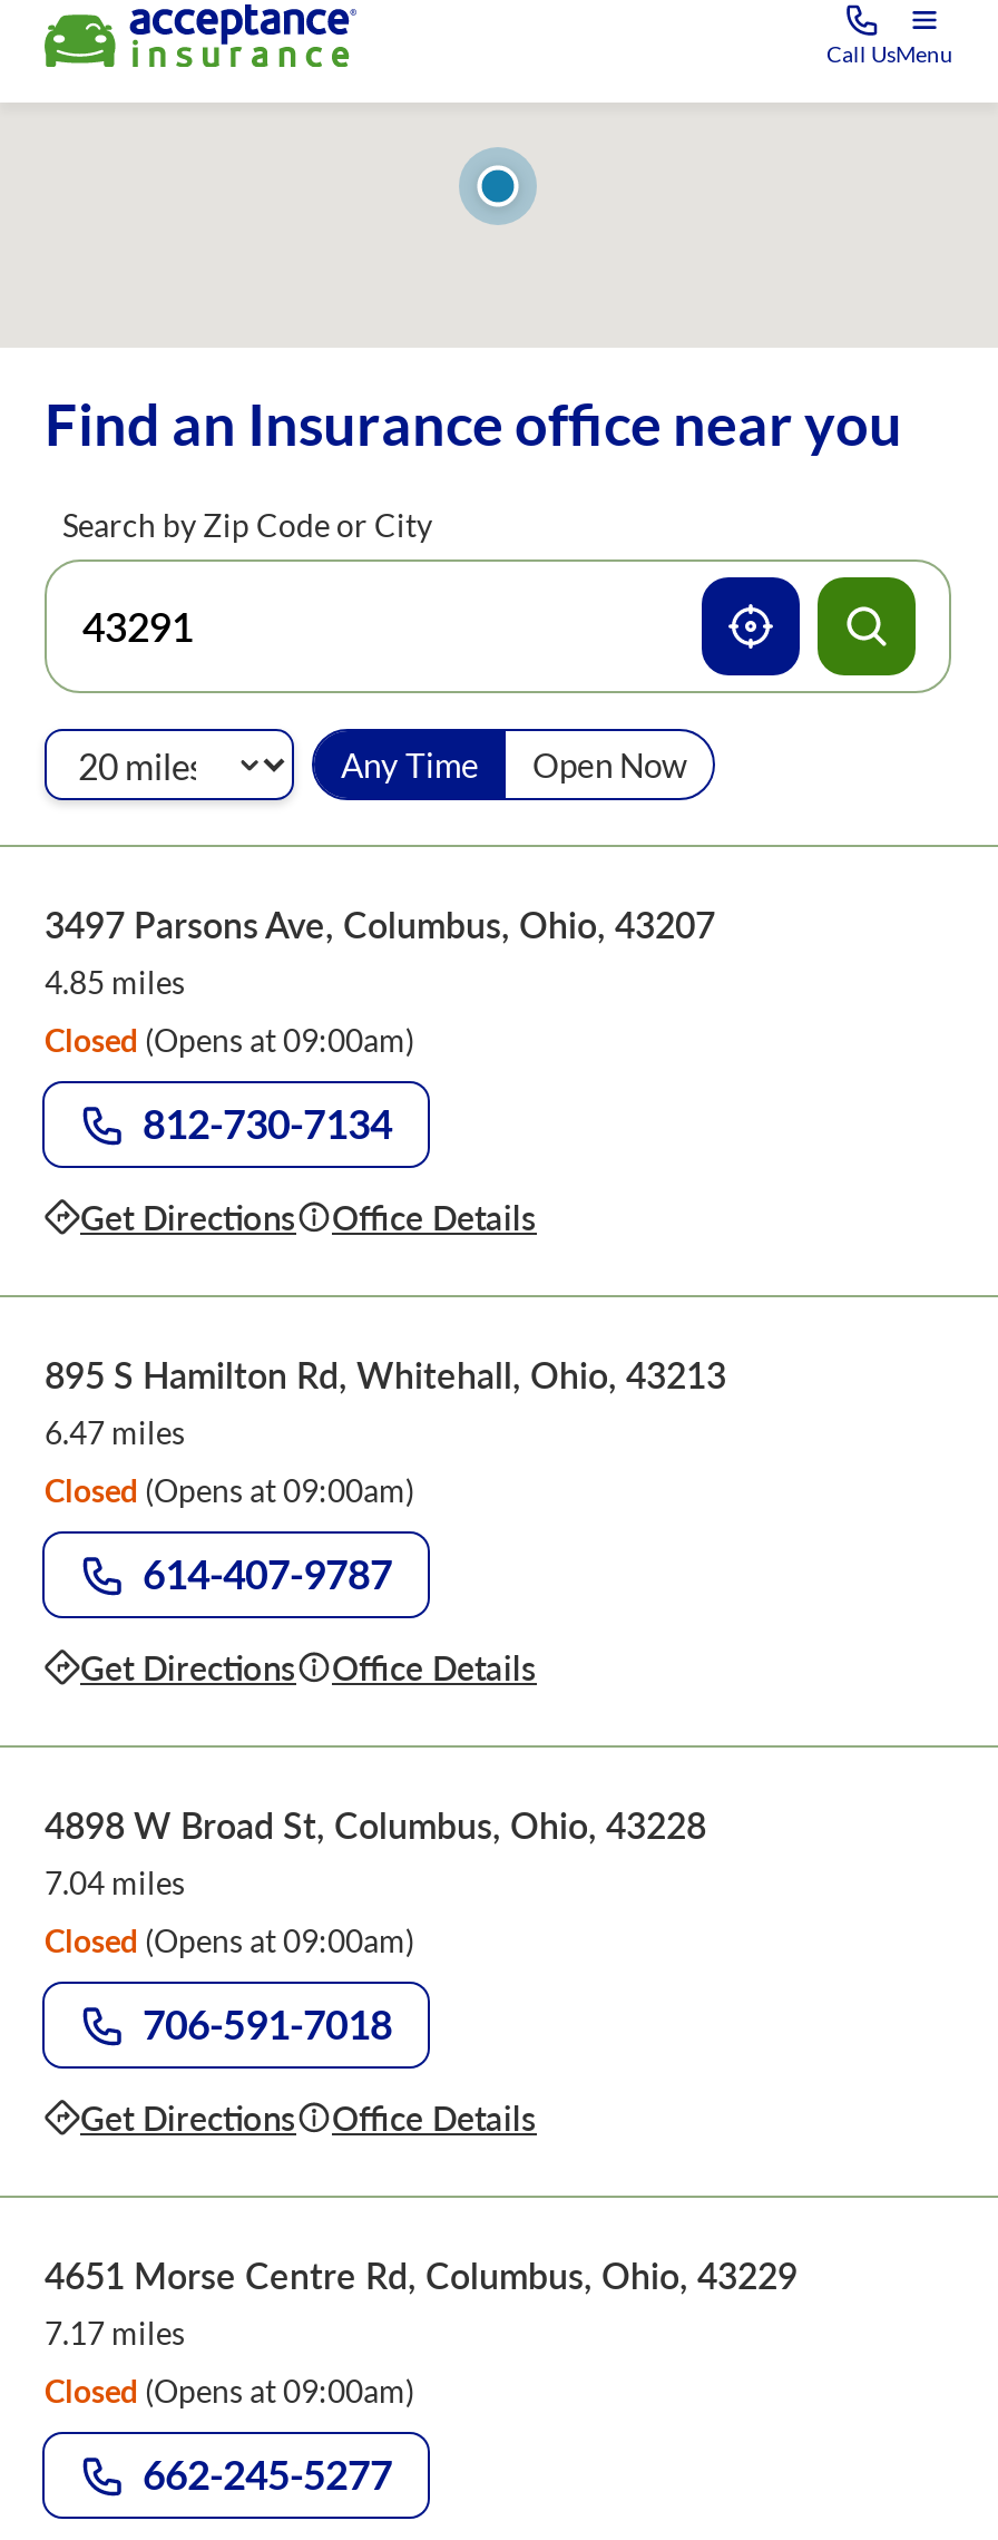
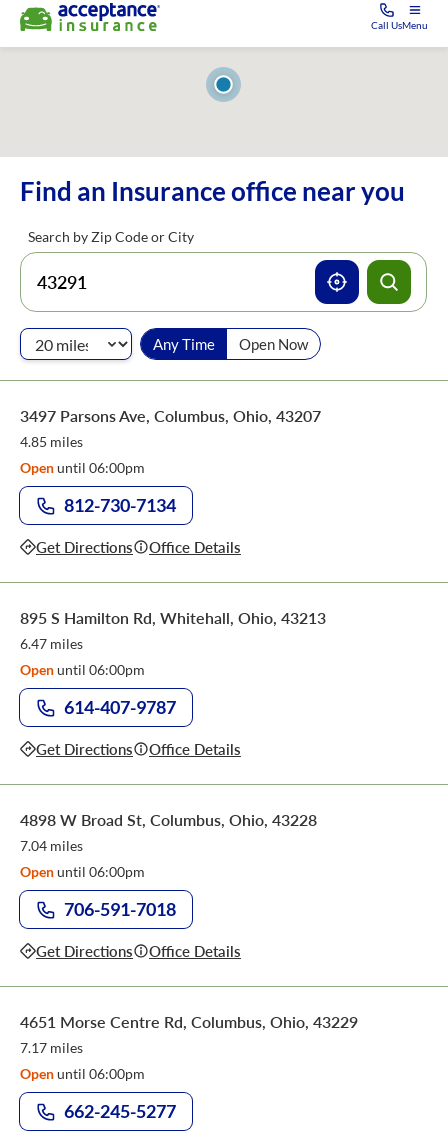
[45,1021,414,1059] Closed (Opens at 09:00am) -> [20,459,145,476] Open until 06:00pm
[45,1471,414,1509] Closed (Opens at 09:00am) -> [20,661,145,678] Open until 06:00pm
[45,1921,414,1959] Closed (Opens at 09:00am) -> [20,863,145,880] Open until 06:00pm
[45,2372,414,2410] Closed (Opens at 09:00am) -> [20,1065,145,1082] Open until 06:00pm

